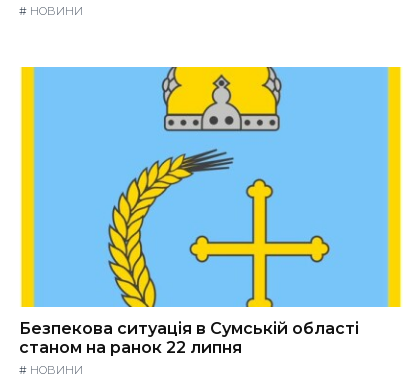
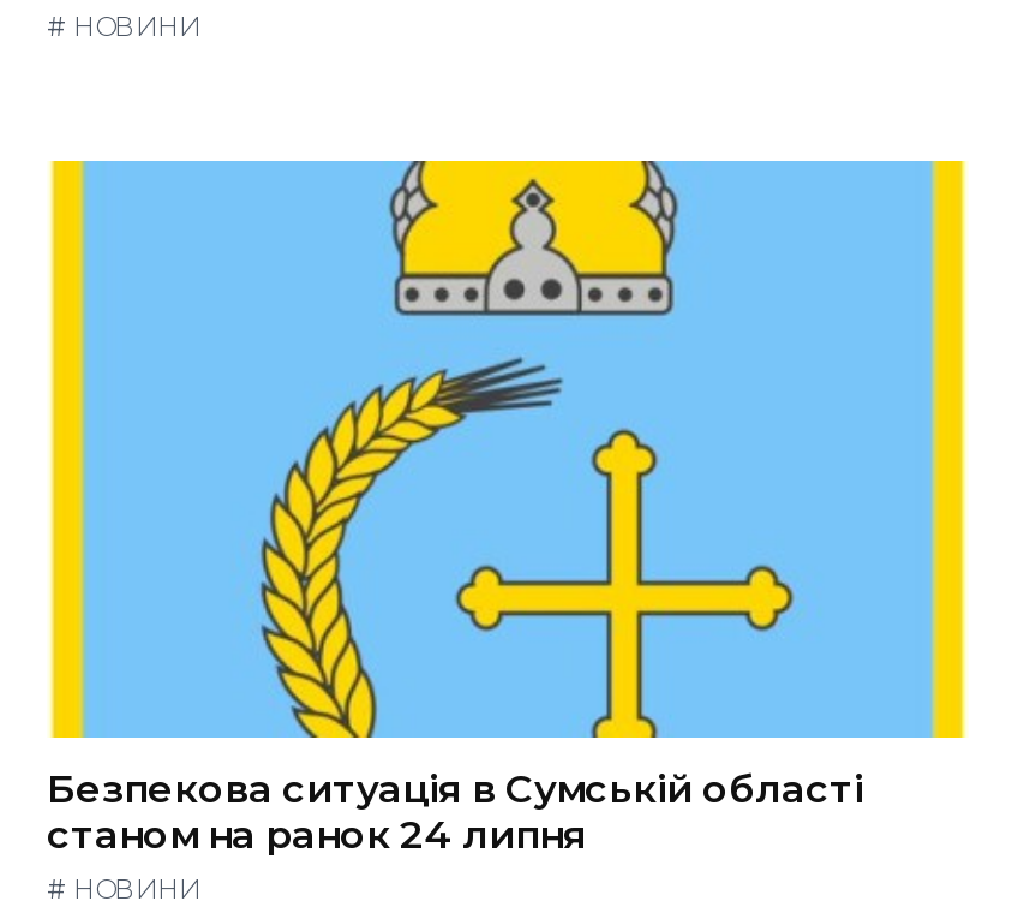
[19,338,242,357] станом на ранок 22 липня -> [47,812,587,857] станом на ранок 24 липня

